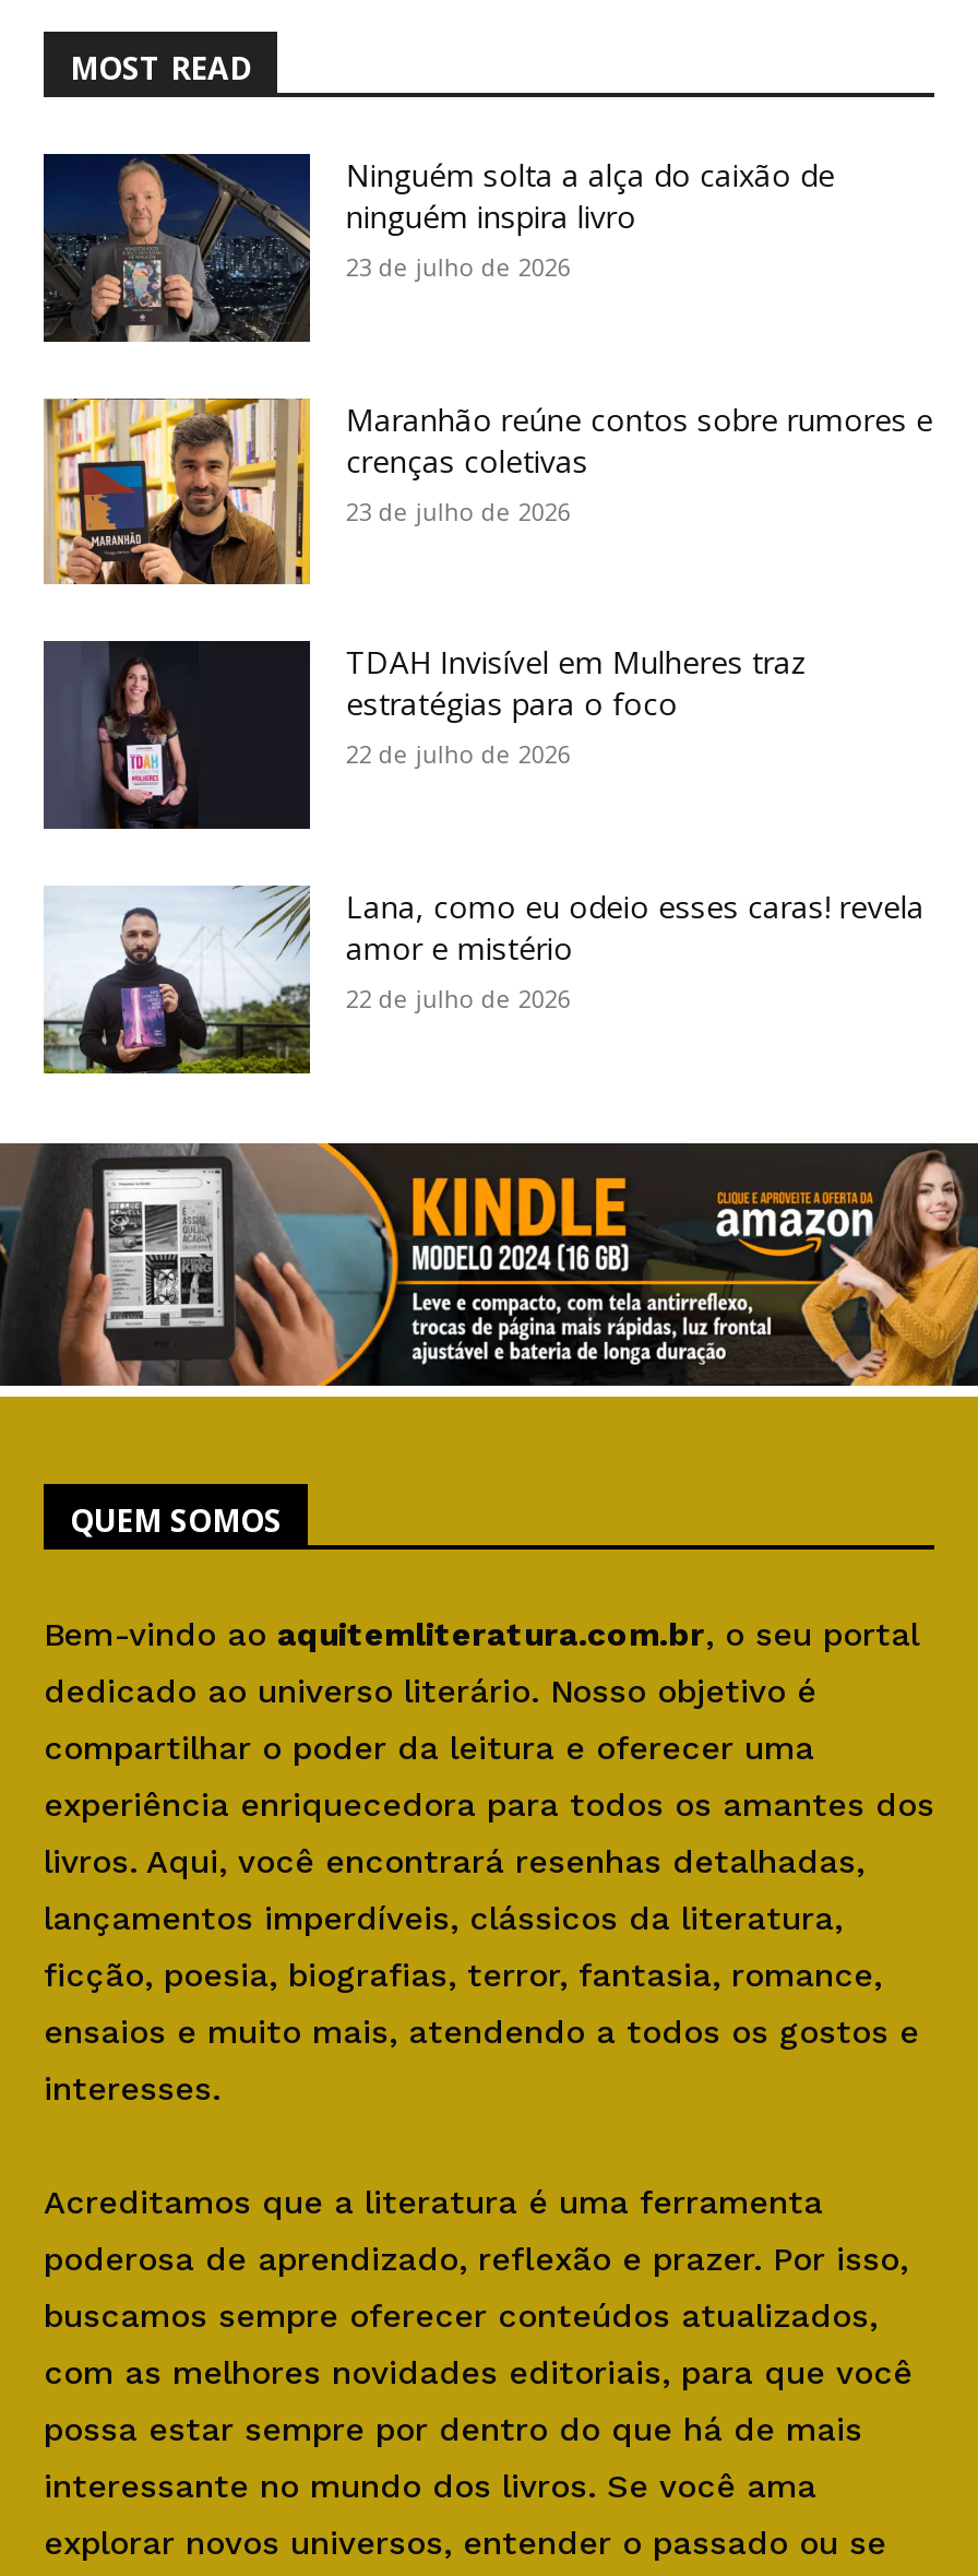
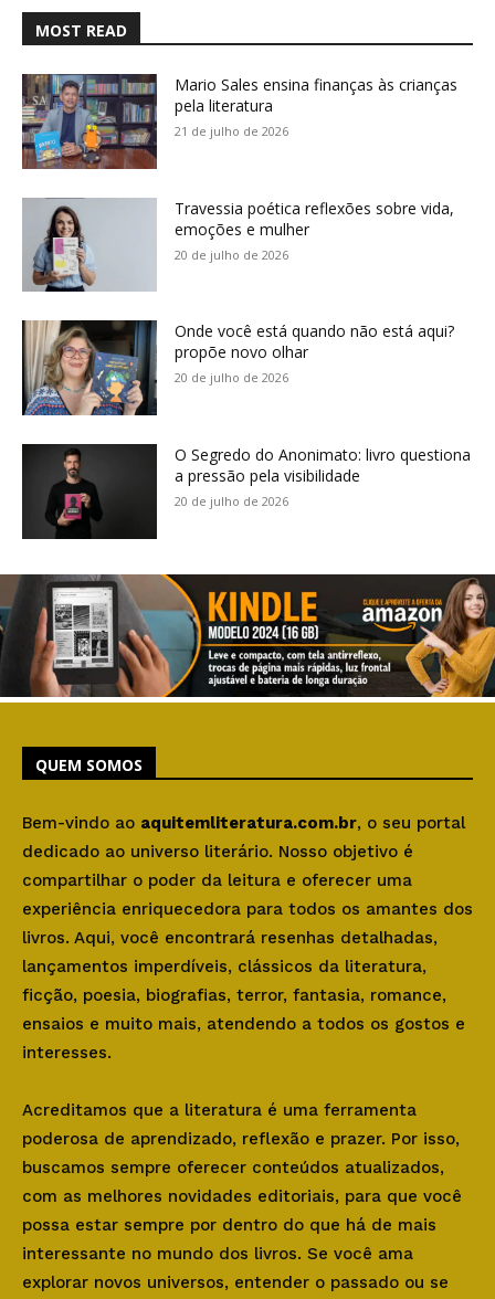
[44,152,835,344] [image] | Ninguém solta a alça do caixão de | ninguém inspira livro | 23 de julho de 2026 -> [21,73,458,170] [image] | Mario Sales ensina finanças às crianças | pela literatura | 21 de julho de 2026
[46,396,933,586] [image] | Maranhão reúne contos sobre rumores e | crenças coletivas | 23 de julho de 2026 -> [22,197,455,292] [image] | Travessia poética reflexões sobre vida, | emoções e mulher | 20 de julho de 2026
[44,639,806,831] [image] | TDAH Invisível em Mulheres traz | estratégias para o foco | 22 de julho de 2026 -> [23,320,455,416] [image] | Onde você está quando não está aqui? | propõe novo olhar | 20 de julho de 2026
[44,886,924,1076] [image] | Lana, como eu odeio esses caras! revela | amor e mistério | 22 de julho de 2026 -> [21,443,471,540] [image] | O Segredo do Anonimato: livro questiona | a pressão pela visibilidade | 20 de julho de 2026

